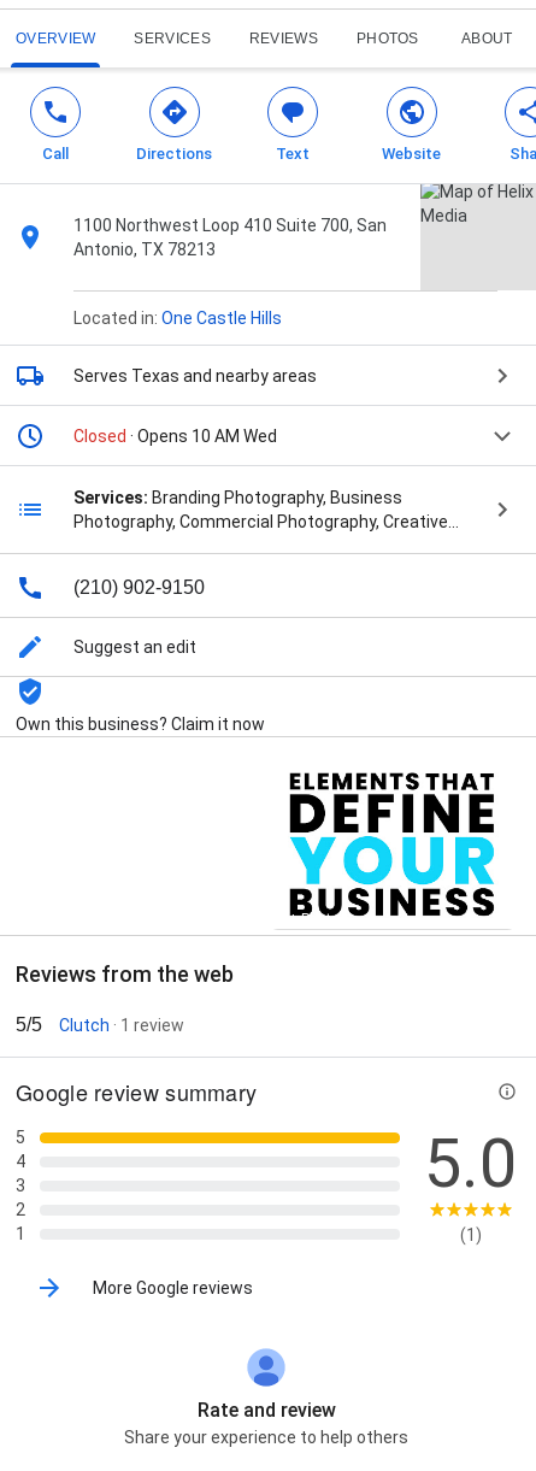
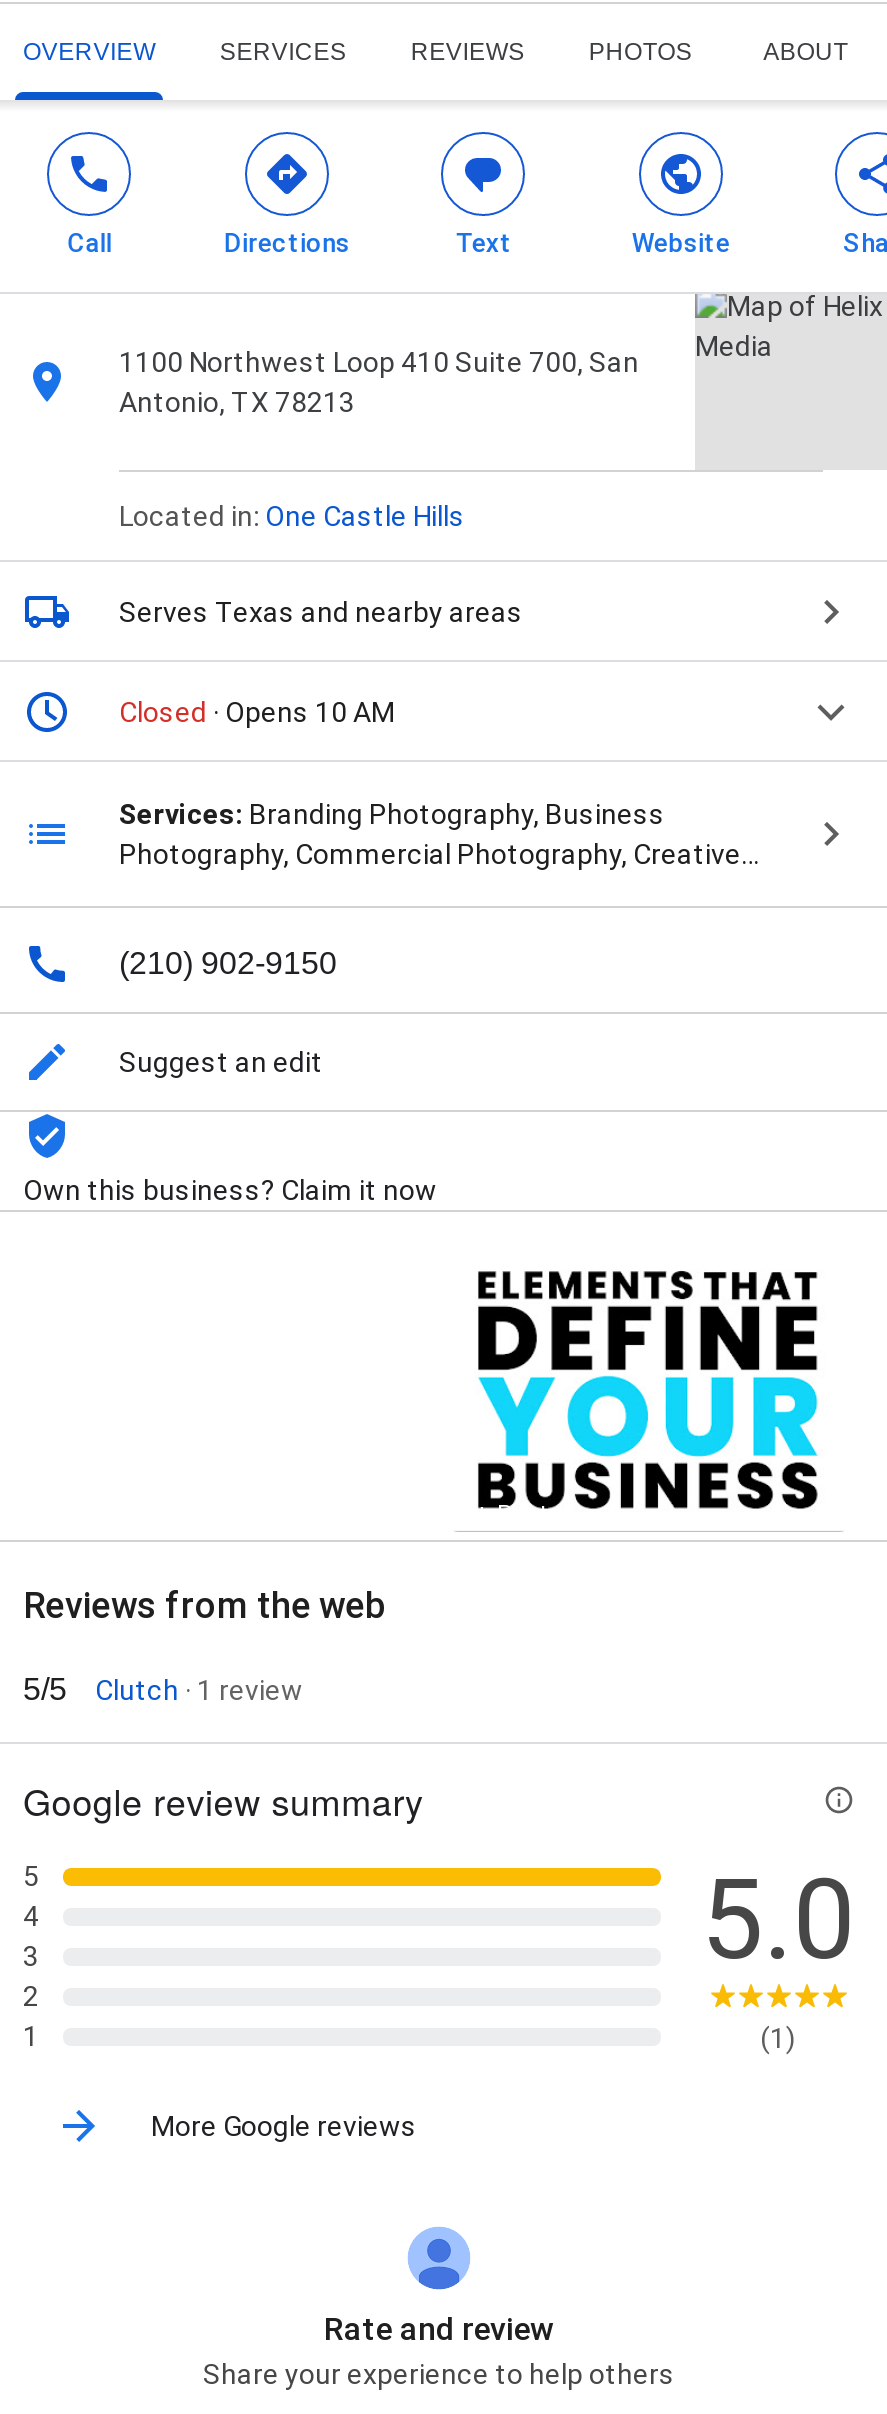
[73,427,277,446] Closed · Opens 10 AM Wed -> [119,696,395,728] Closed · Opens 10 AM

